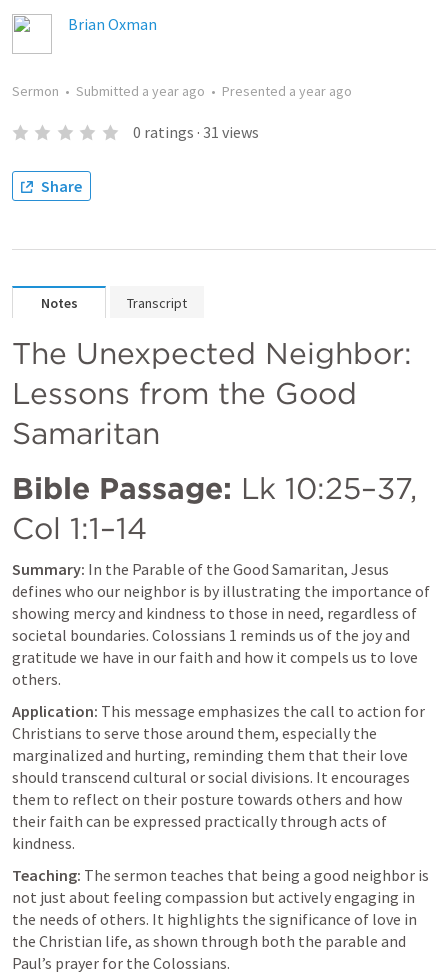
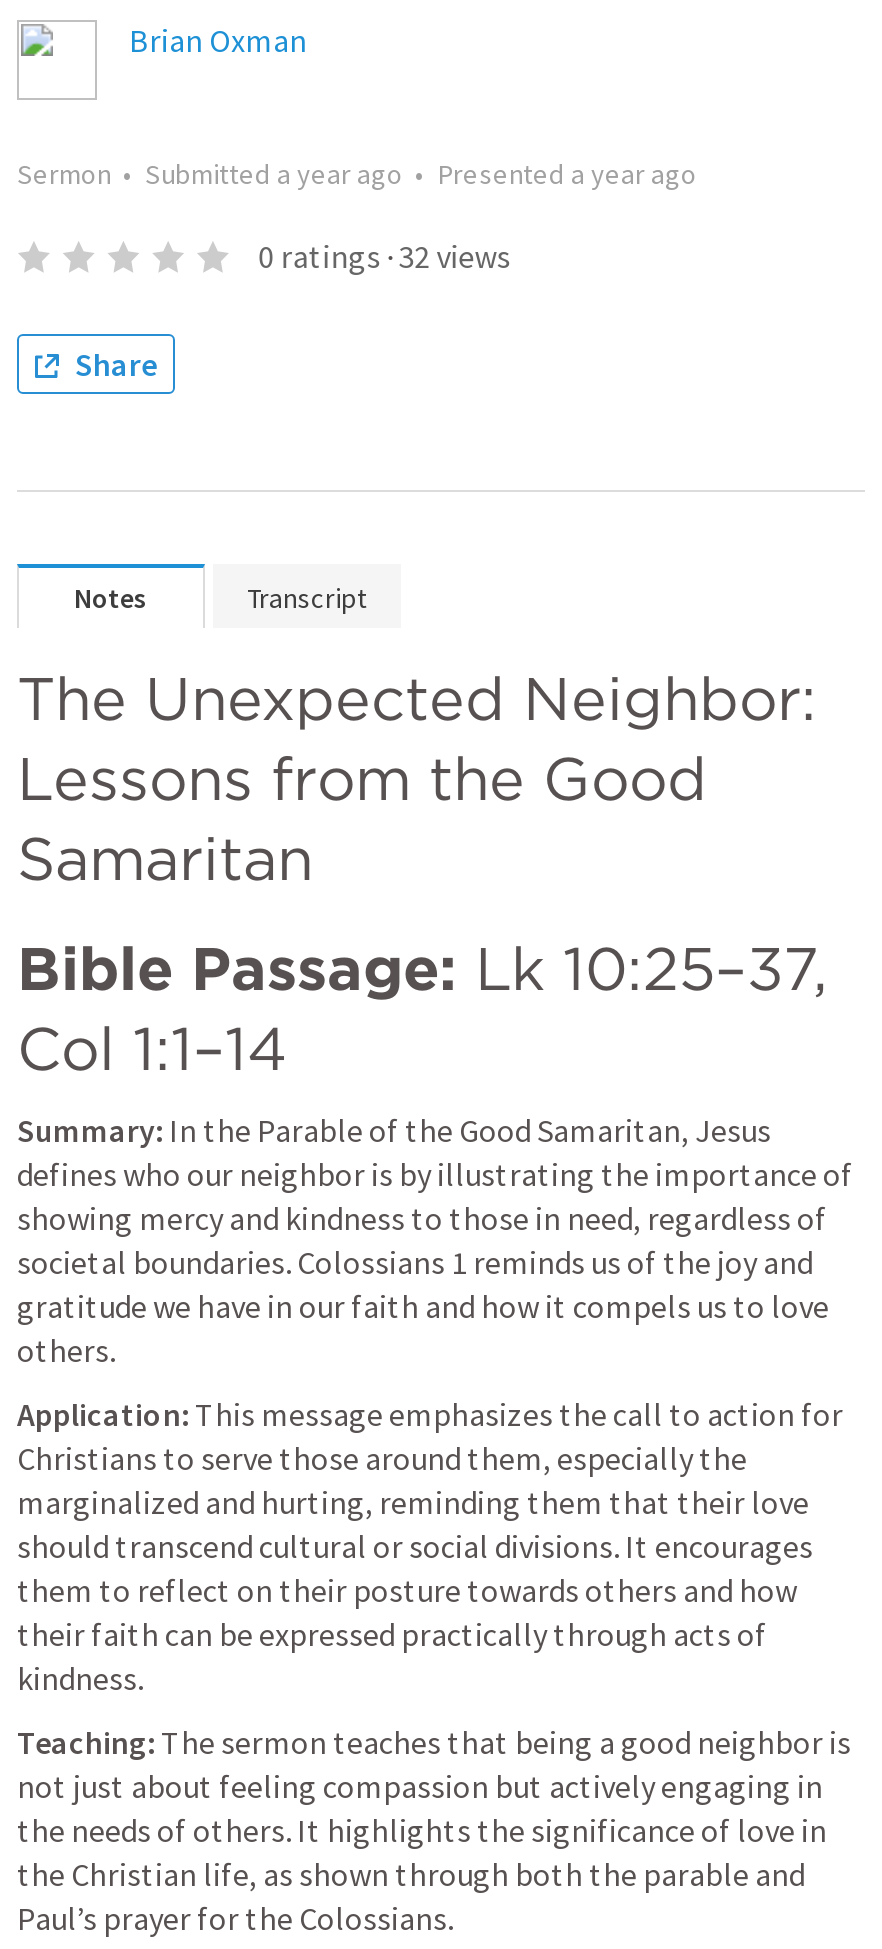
[133,122,259,142] 0 ratings · 31 views -> [258,236,510,276] 0 ratings · 32 views

